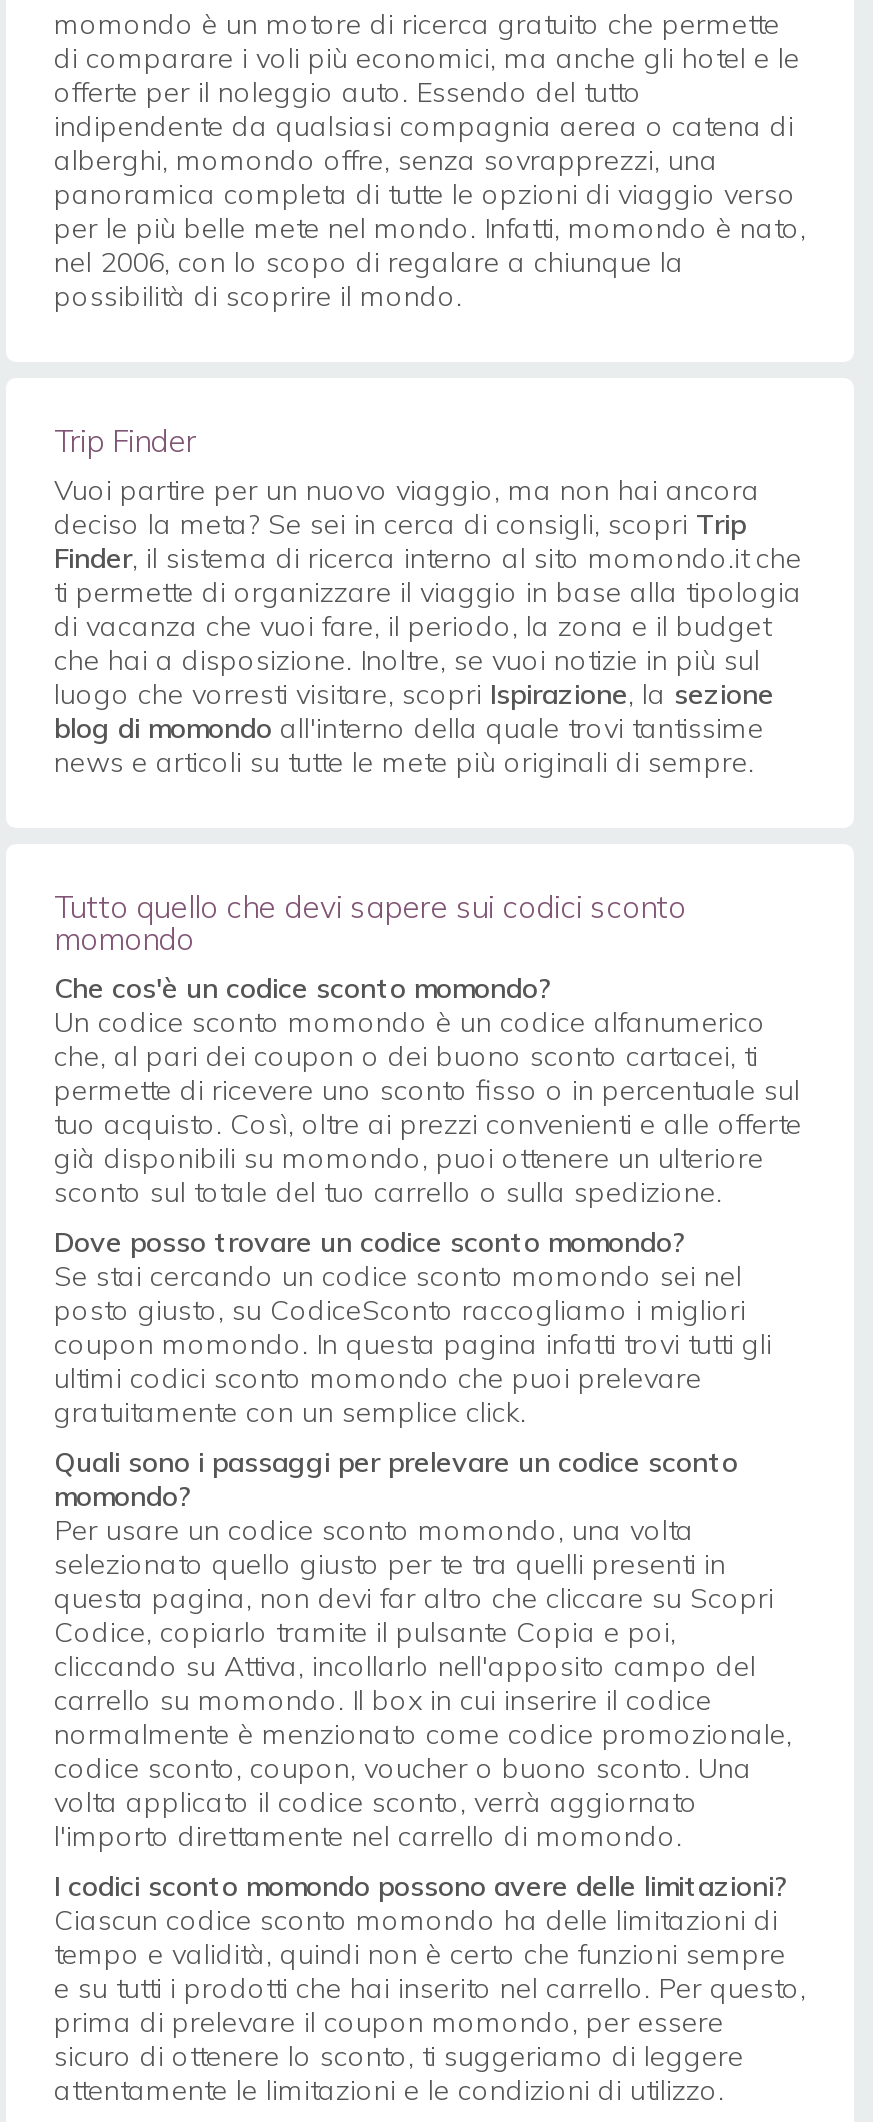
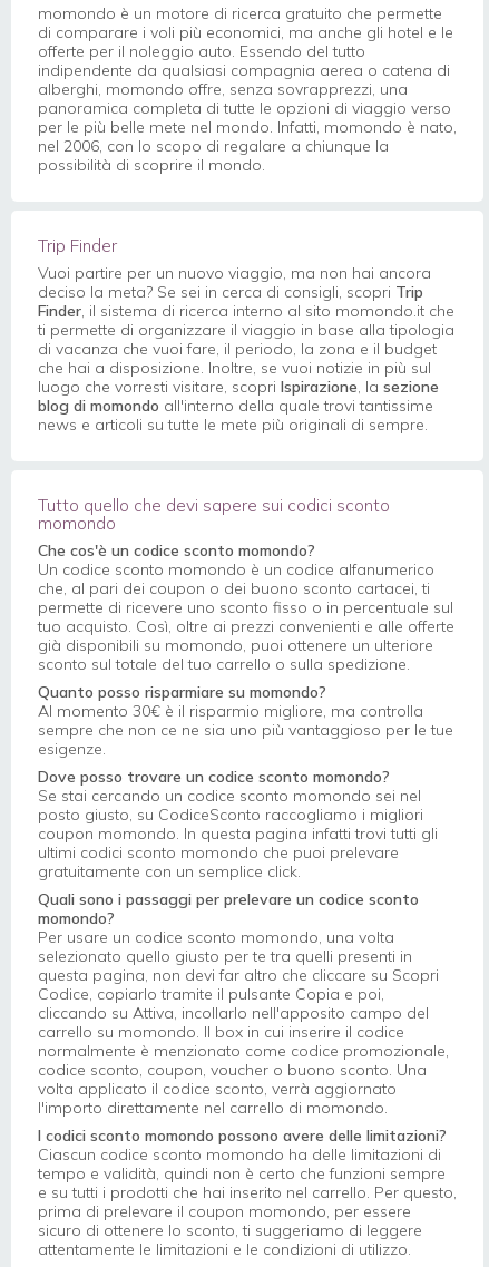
none -> [38,682,453,759] Quanto posso risparmiare su momondo? | Al momento 30€ è il risparmio migliore, ma controlla | sempre che non ce ne sia uno più vantaggioso per le tue | esigenze.

